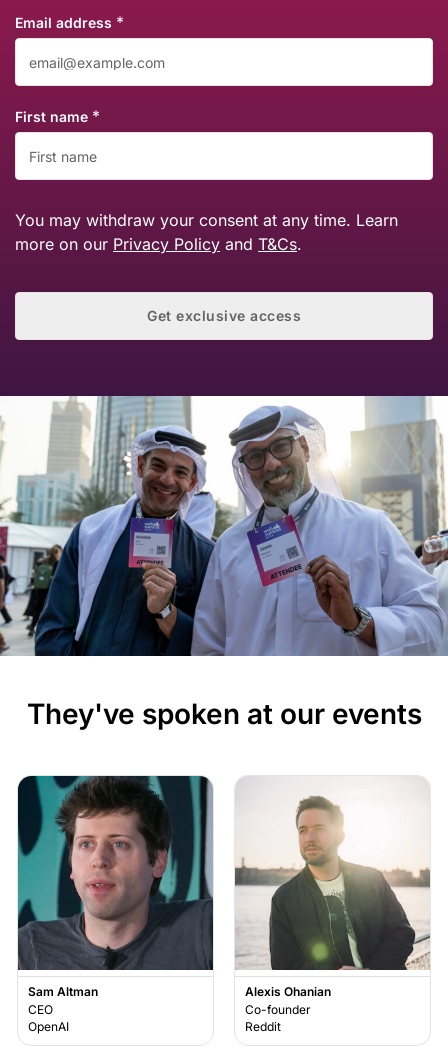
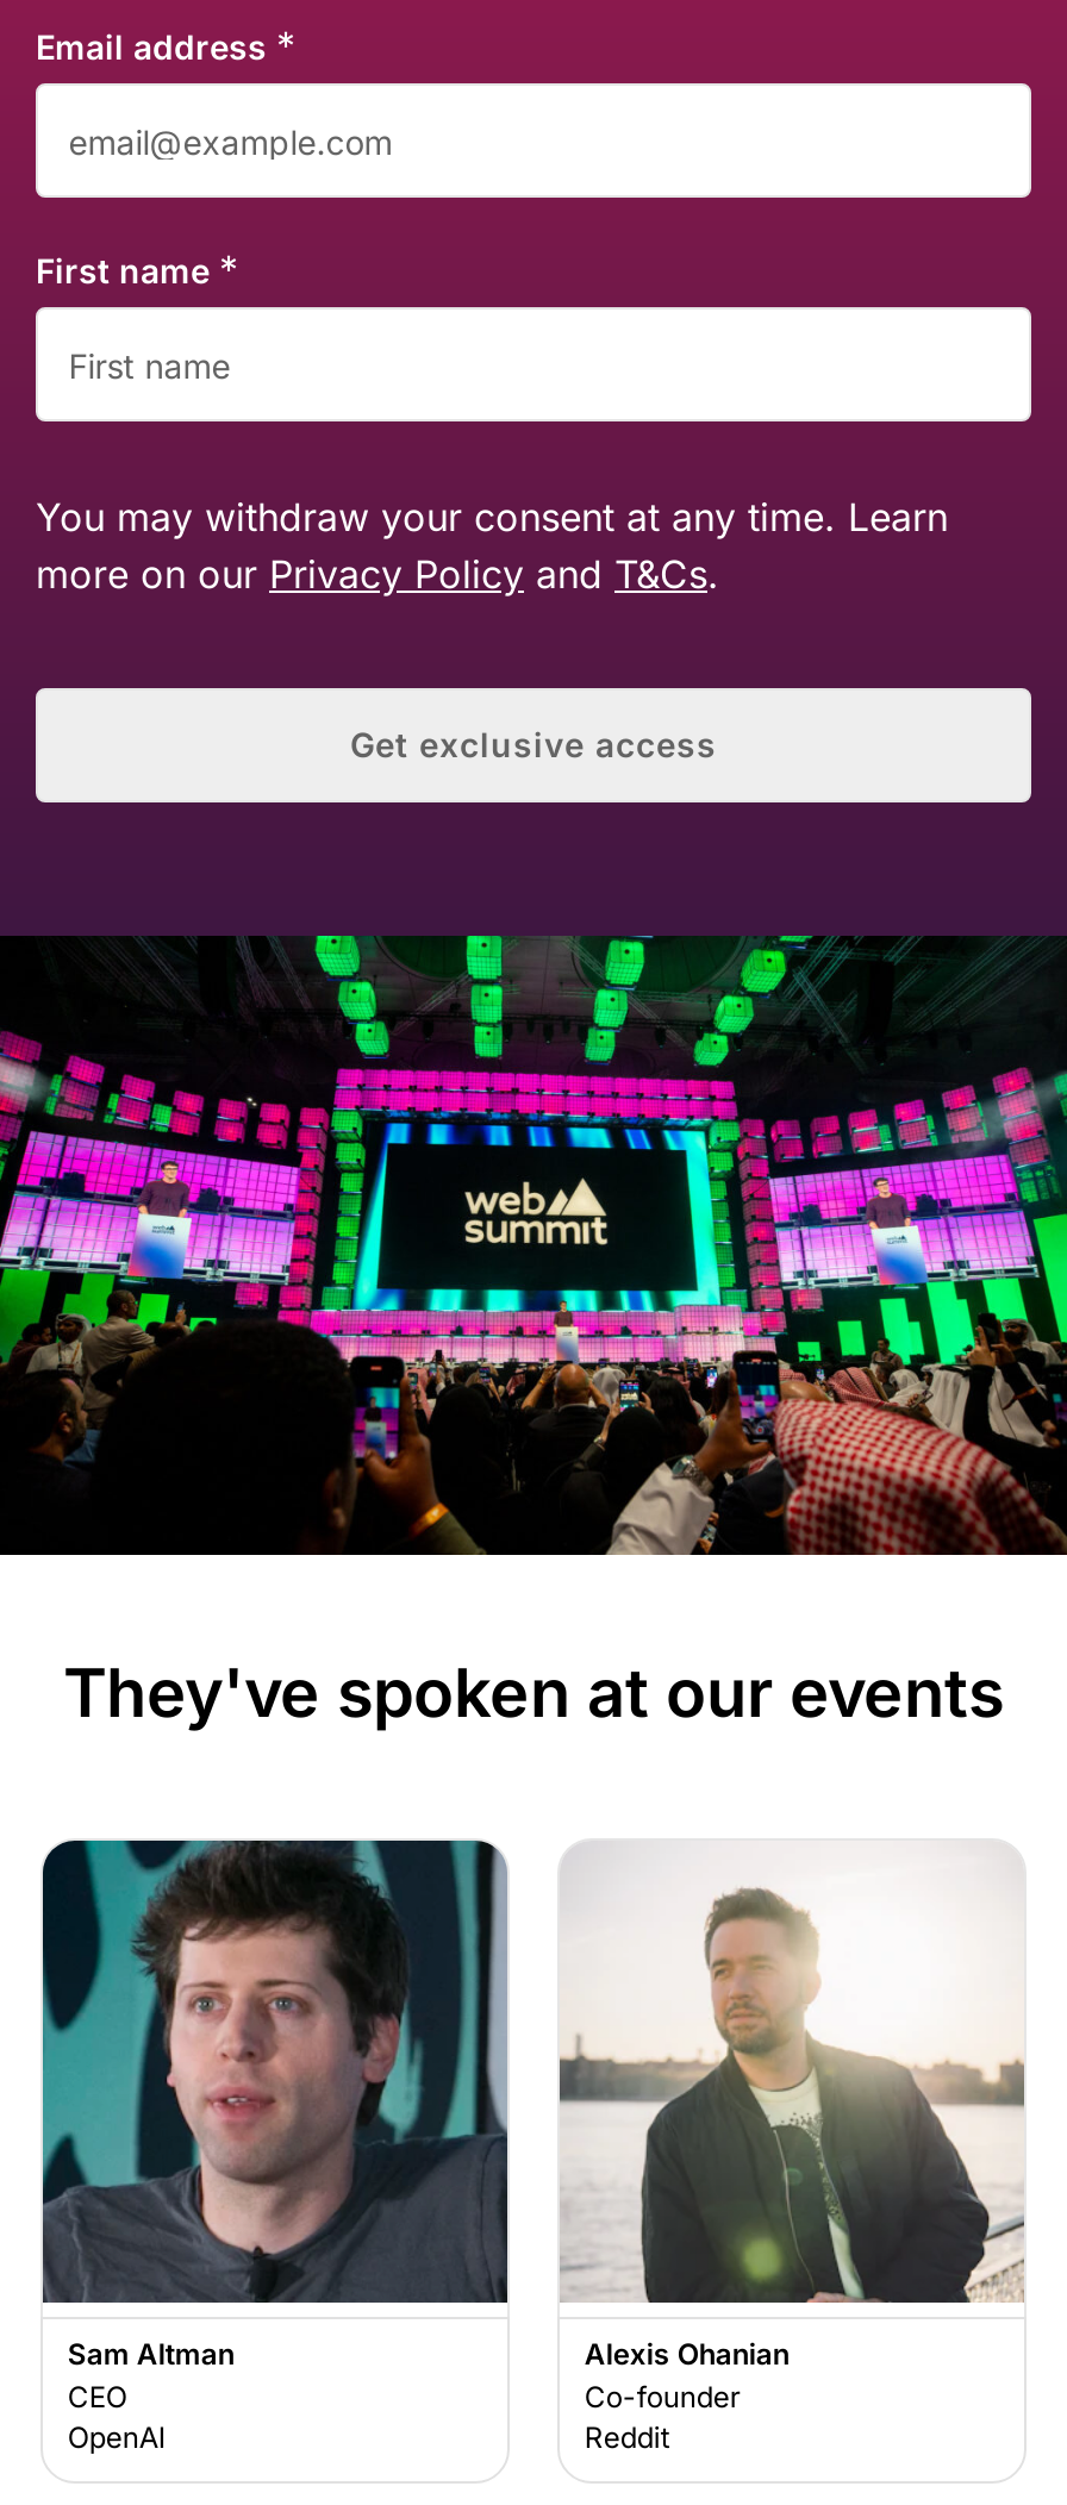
[3,395,445,657] [image] -> [7,933,1060,1557] [image]

